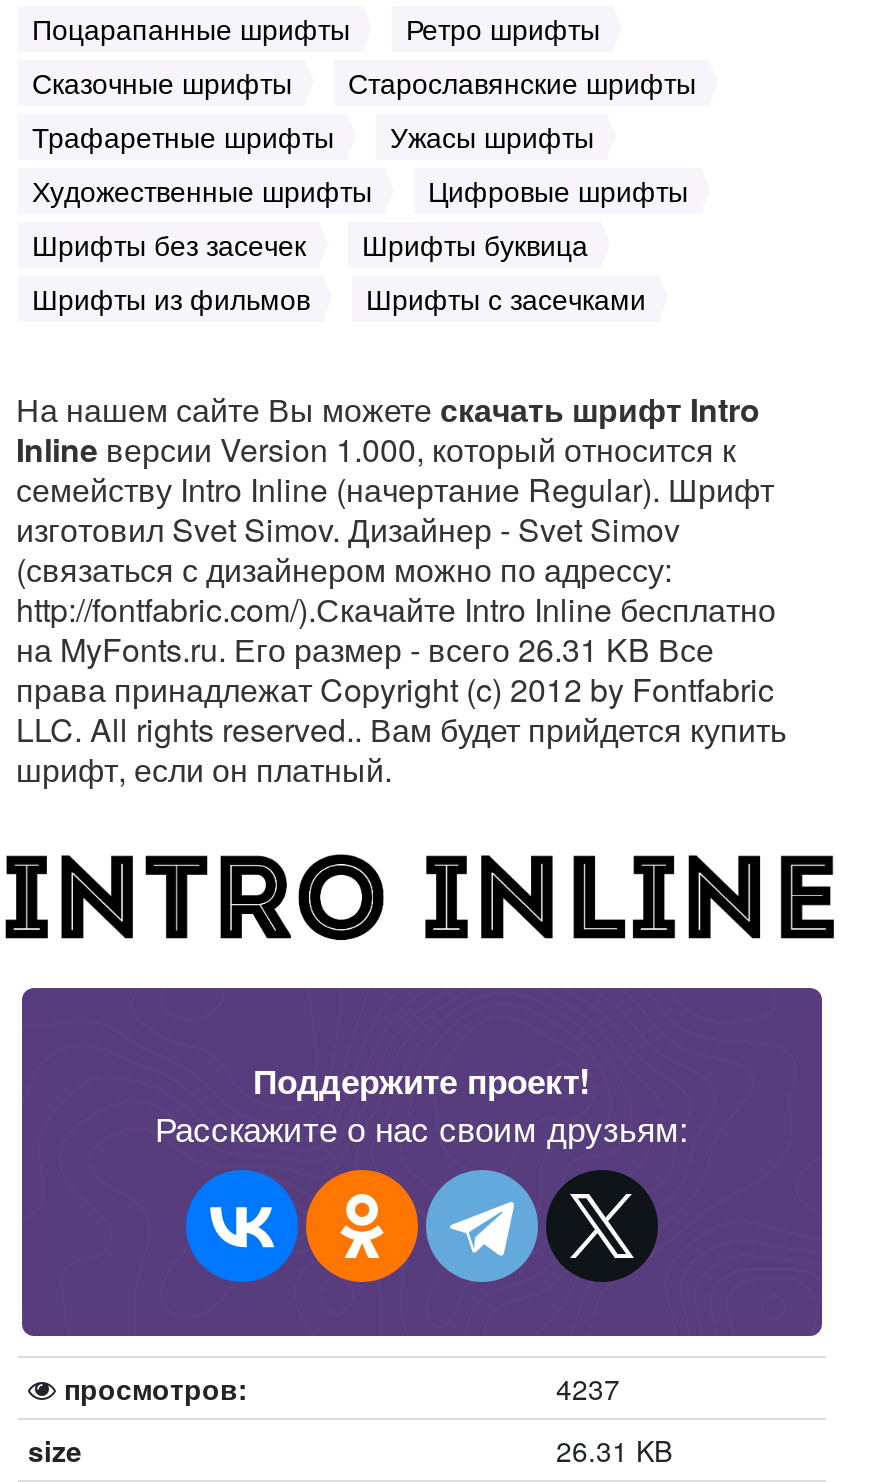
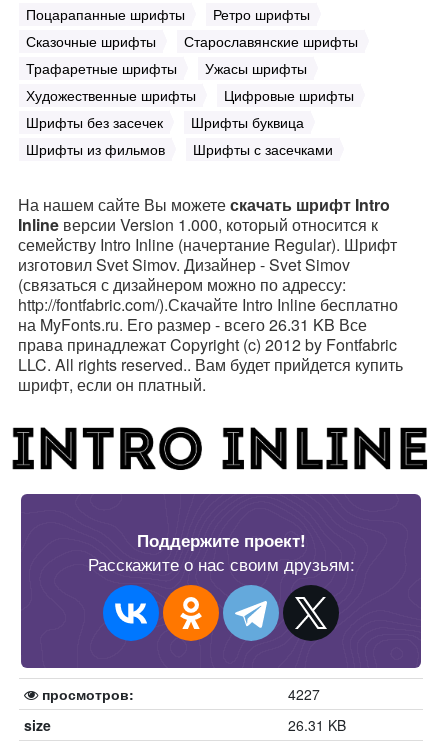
[556,1369,620,1409] 4237 -> [288,684,320,704] 4227

